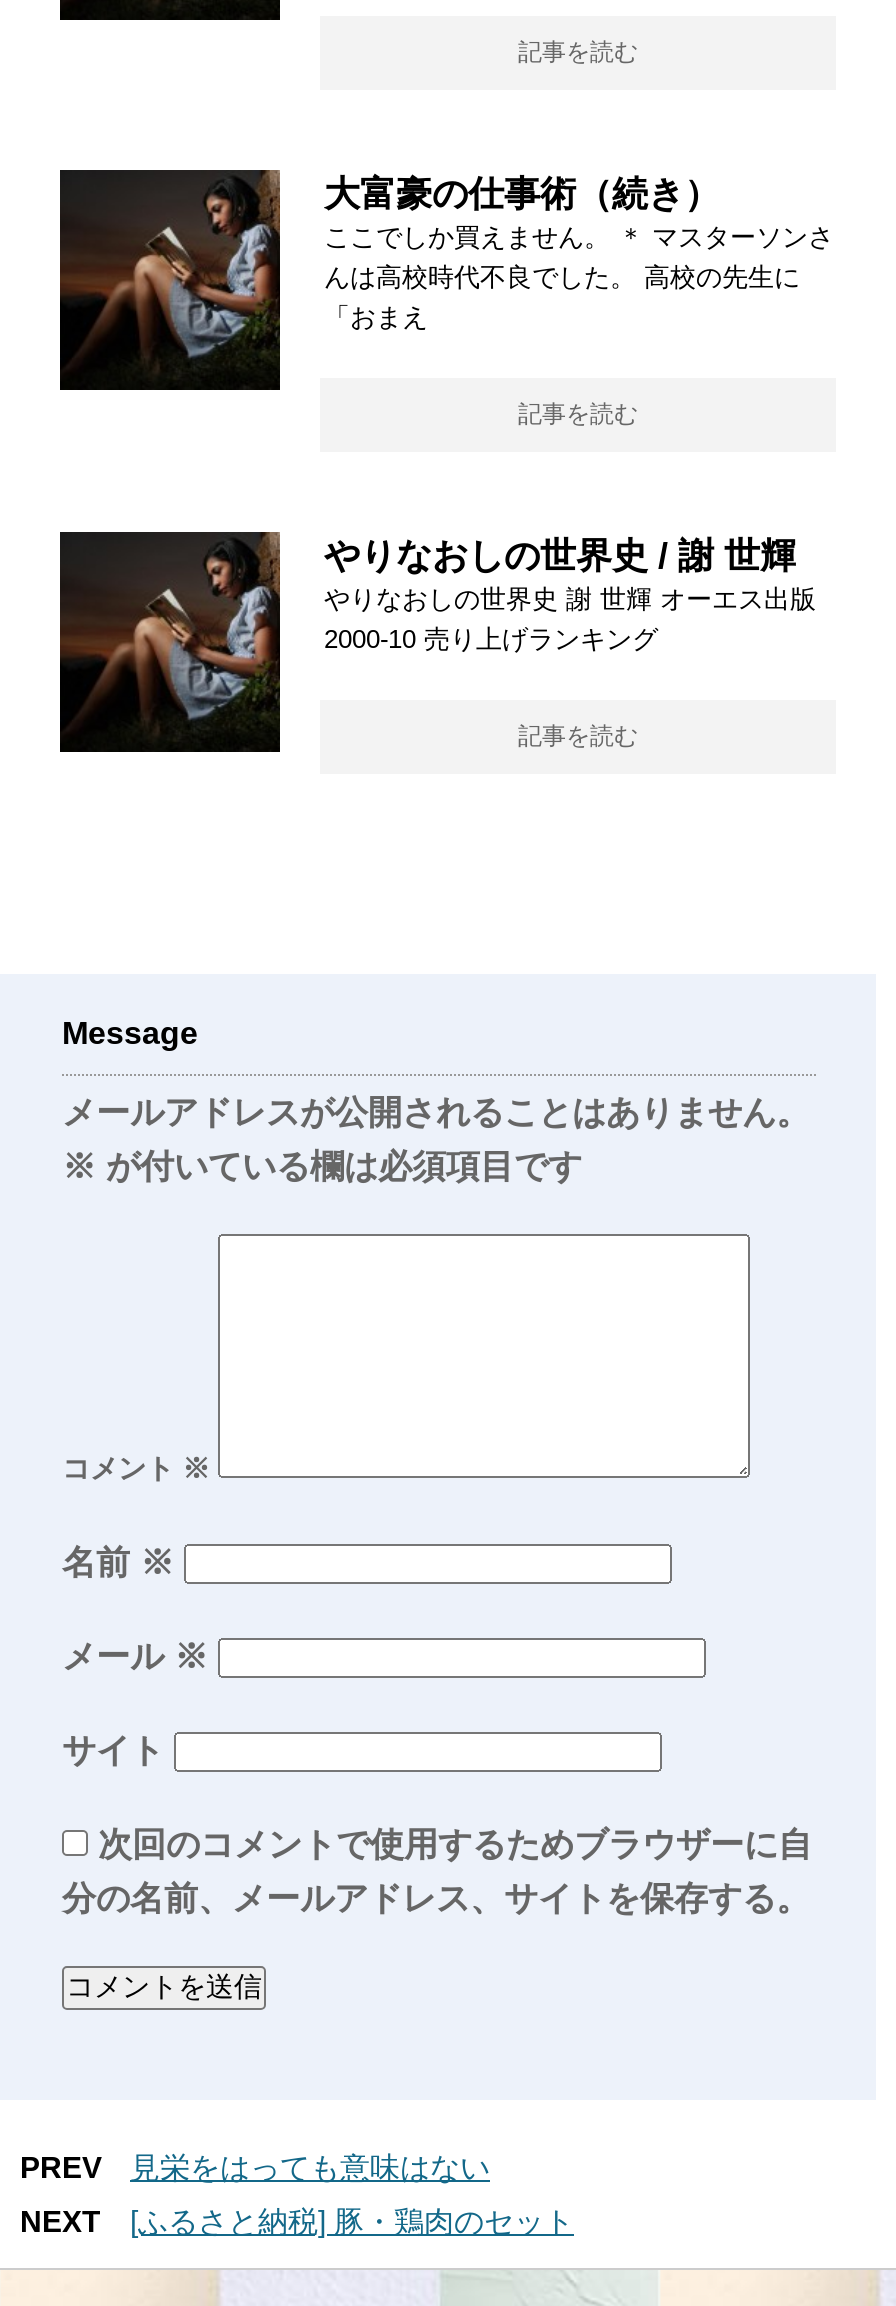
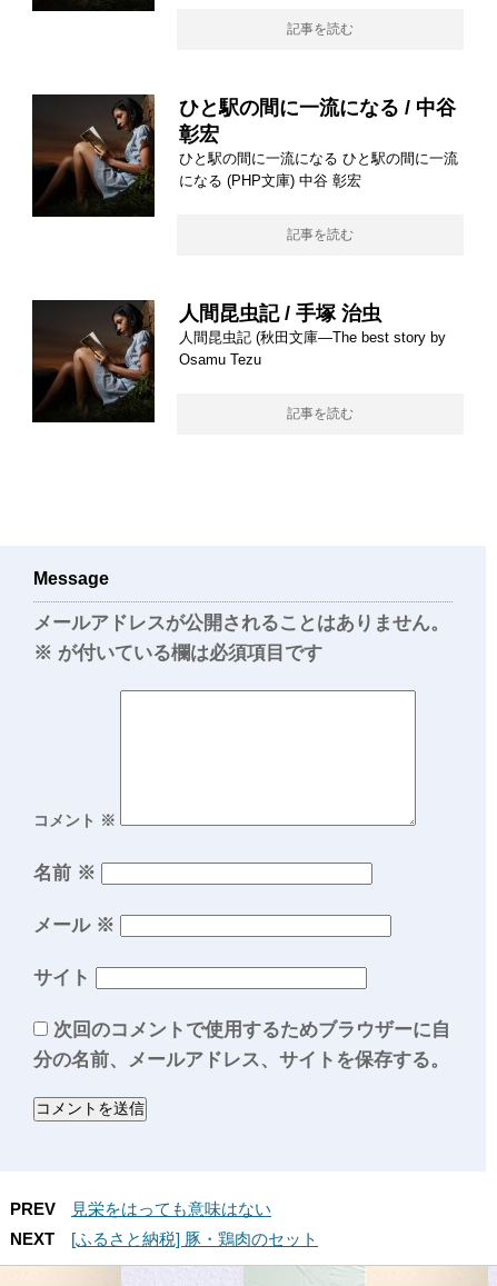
[324,174,834,332] 大富豪の仕事術（続き） | ここでしか買えません。 ＊ マスターソンさ | んは高校時代不良でした。 高校の先生に | 「おまえ -> [179,97,458,189] ひと駅の間に一流になる / 中谷 | 彰宏 | ひと駅の間に一流になる ひと駅の間に一流 | になる (PHP文庫) 中谷 彰宏
[324,536,816,654] やりなおしの世界史 / 謝 世輝 | やりなおしの世界史 謝 世輝 オーエス出版 | 2000-10 売り上げランキング -> [179,302,446,368] 人間昆虫記 / 手塚 治虫 | 人間昆虫記 (秋田文庫―The best story by | Osamu Tezu

